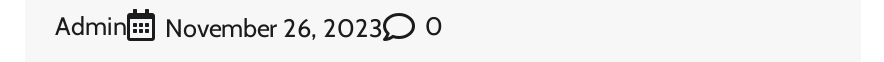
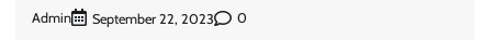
[165,13,383,43] November 26, 2023 -> [92,11,214,27] September 22, 2023

